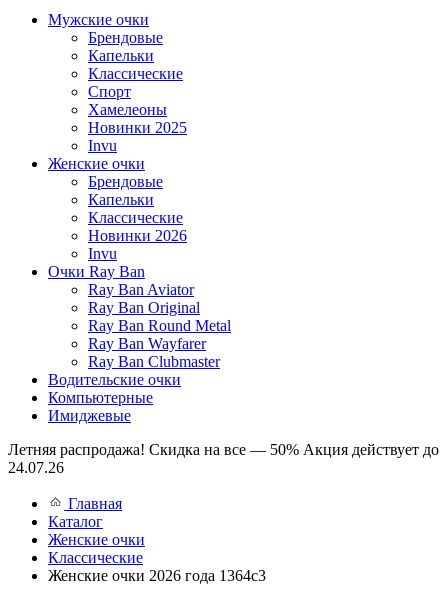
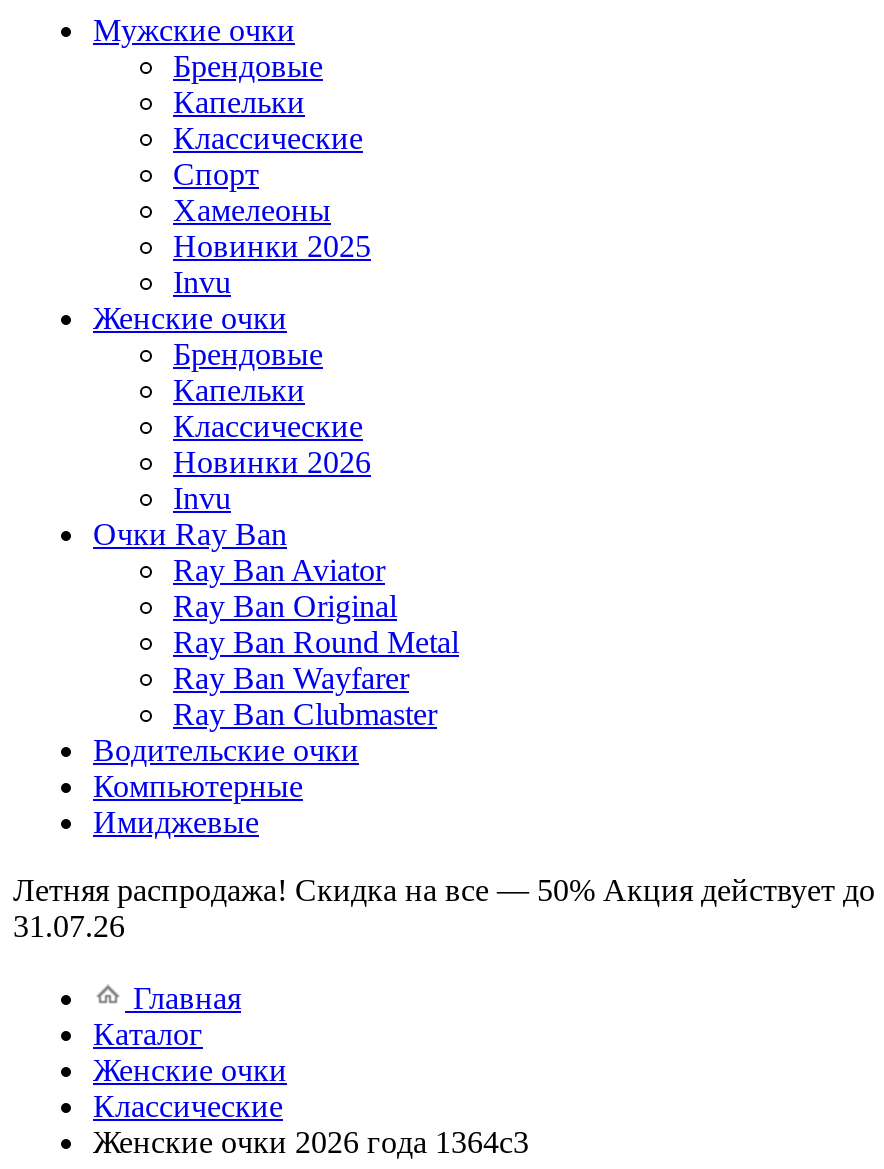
[8,459,64,476] 24.07.26 -> [13,909,125,943] 31.07.26

